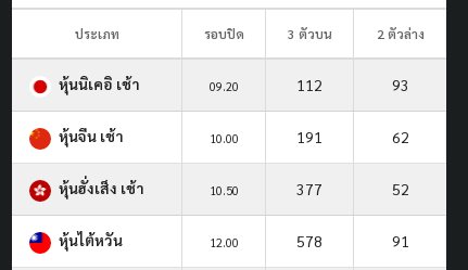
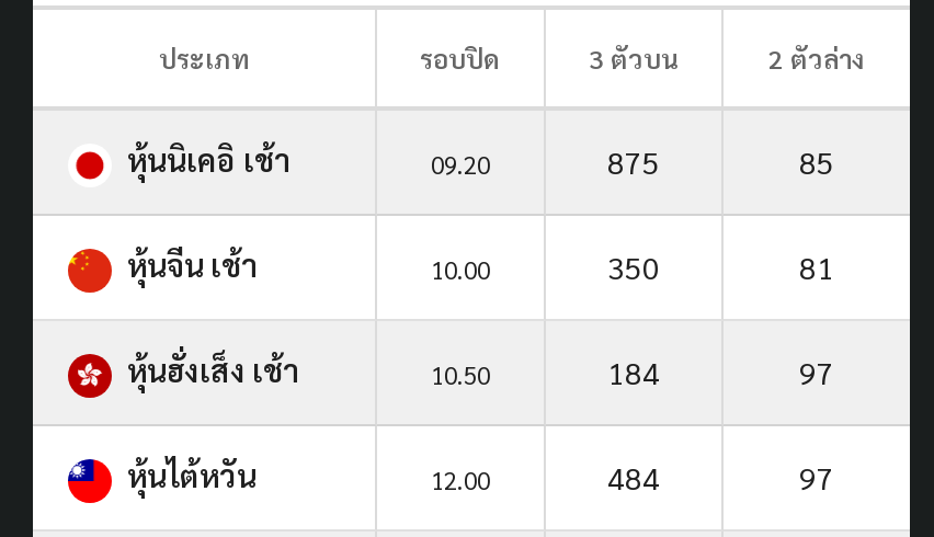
[296,75,322,94] 112 -> [607,141,660,180] 875
[391,75,409,94] 93 -> [799,141,834,180] 85
[296,127,322,146] 191 -> [607,246,660,286] 350
[391,127,409,146] 62 -> [799,246,834,286] 81
[296,179,322,198] 377 -> [607,351,660,391] 184
[391,179,409,198] 52 -> [799,351,834,391] 97
[296,231,322,250] 578 -> [607,457,660,496] 484
[391,231,409,250] 91 -> [799,457,834,496] 97

